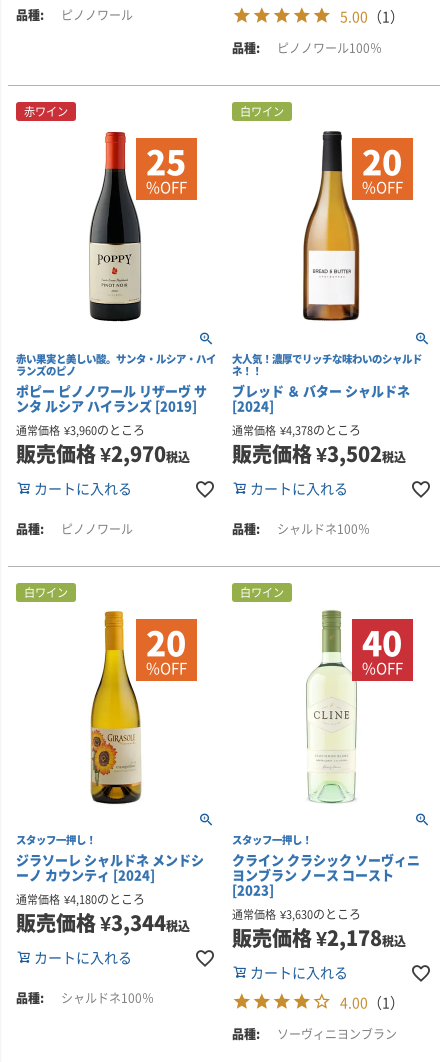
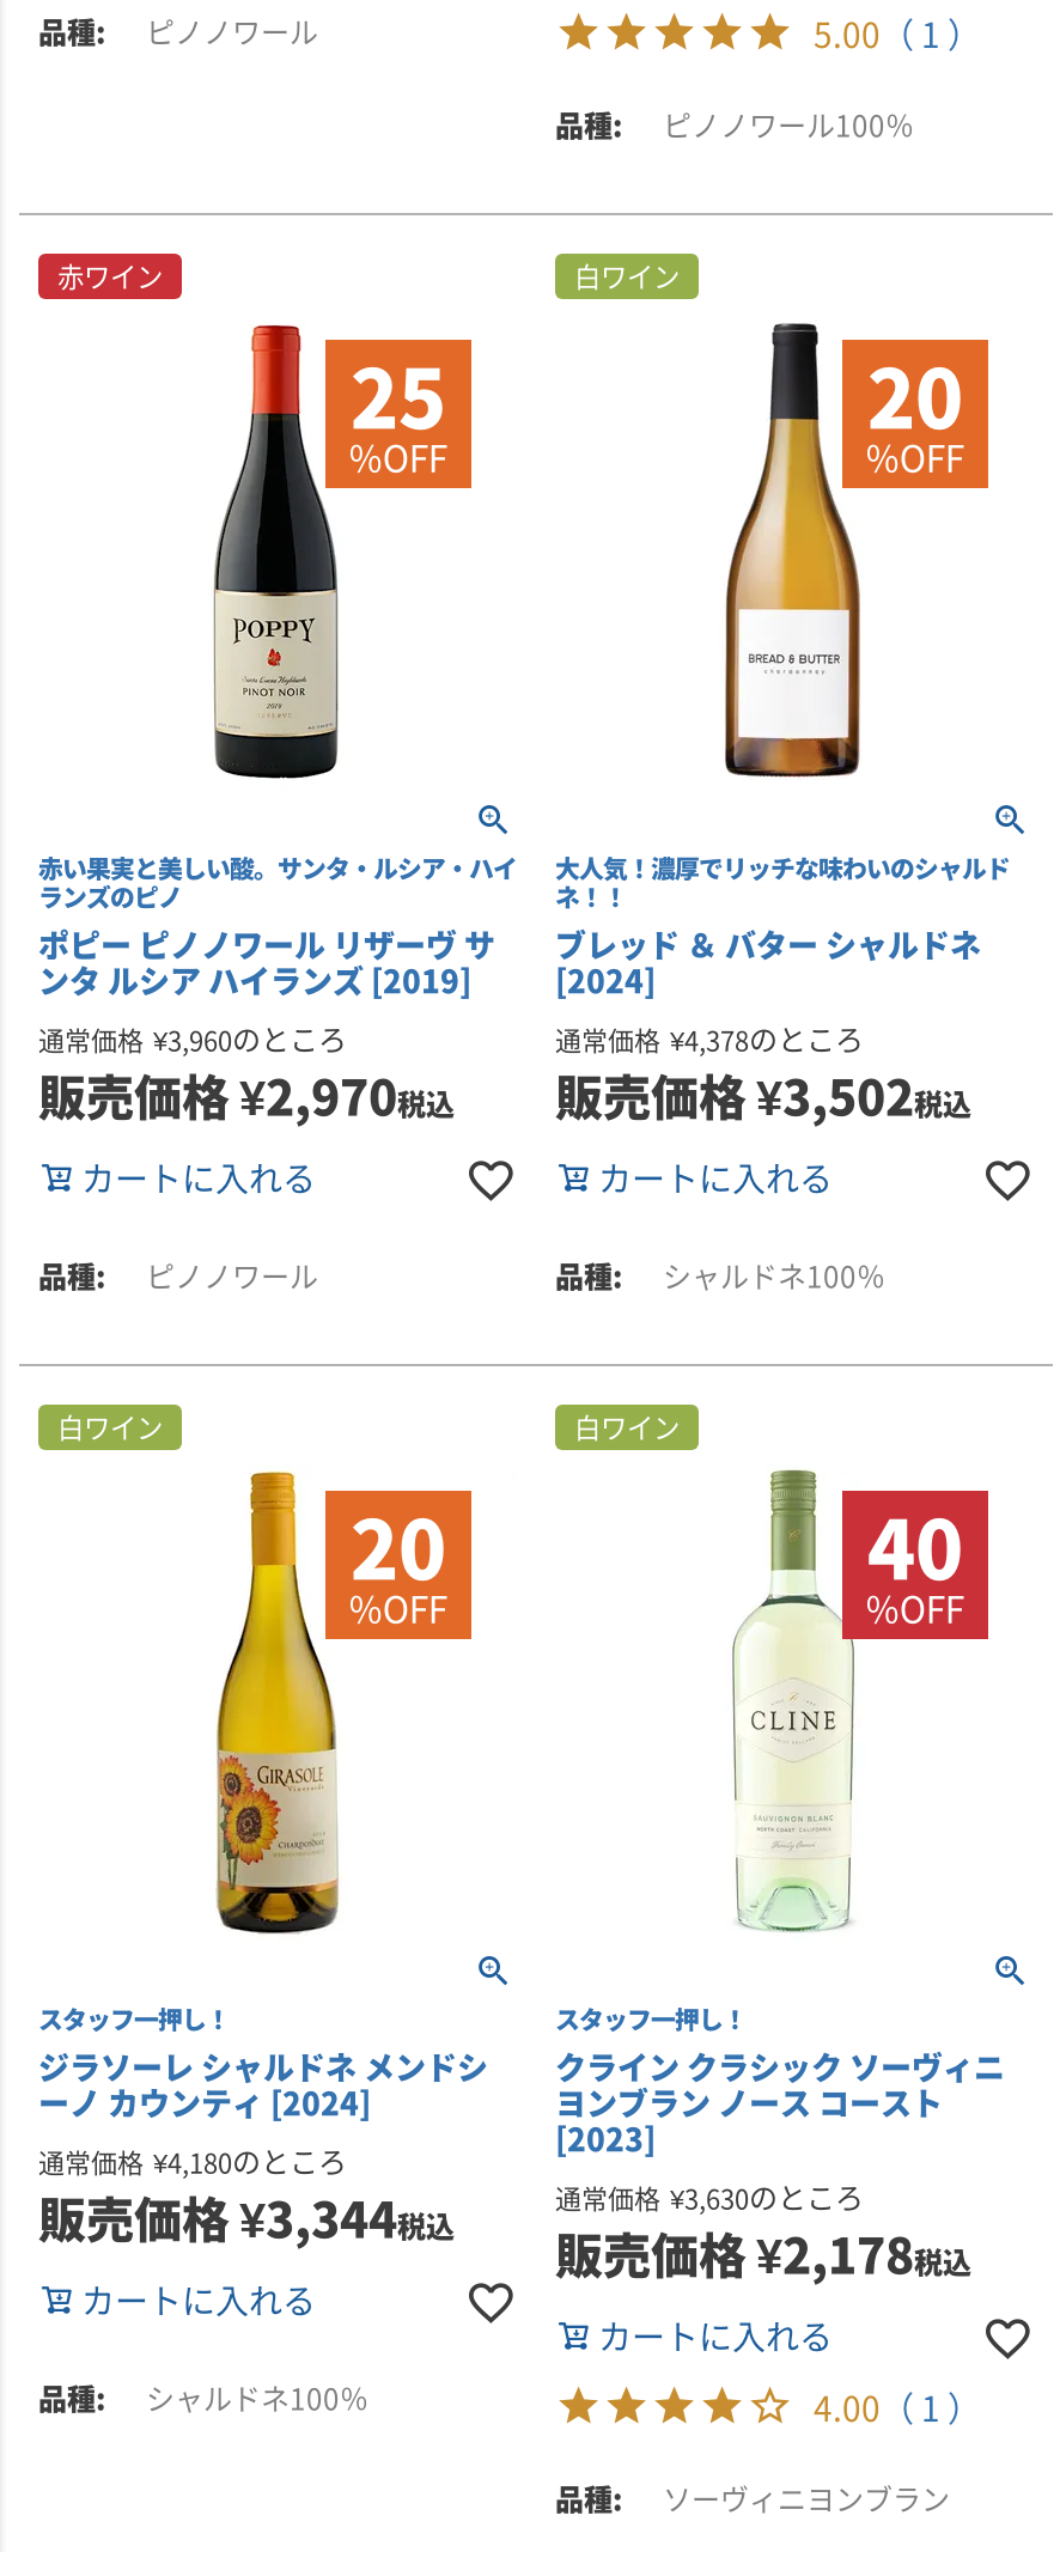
[340,6,404,26] 5.00（1） -> [814,11,981,58] 5.00（ 1 ）
[340,992,404,1012] 4.00（1） -> [814,2384,981,2432] 4.00（ 1 ）

